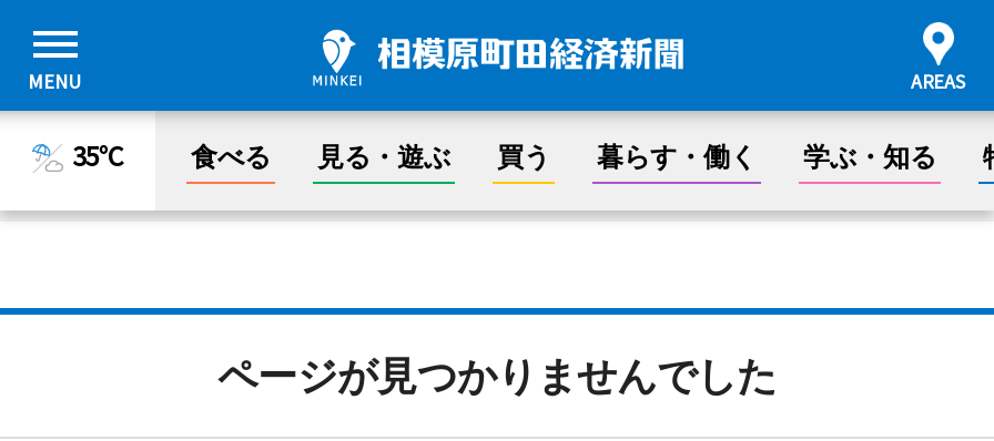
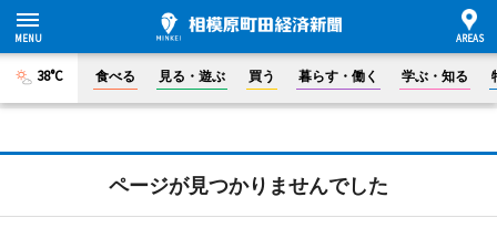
[72,139,125,176] 35°C -> [36,67,63,86] 38°C

